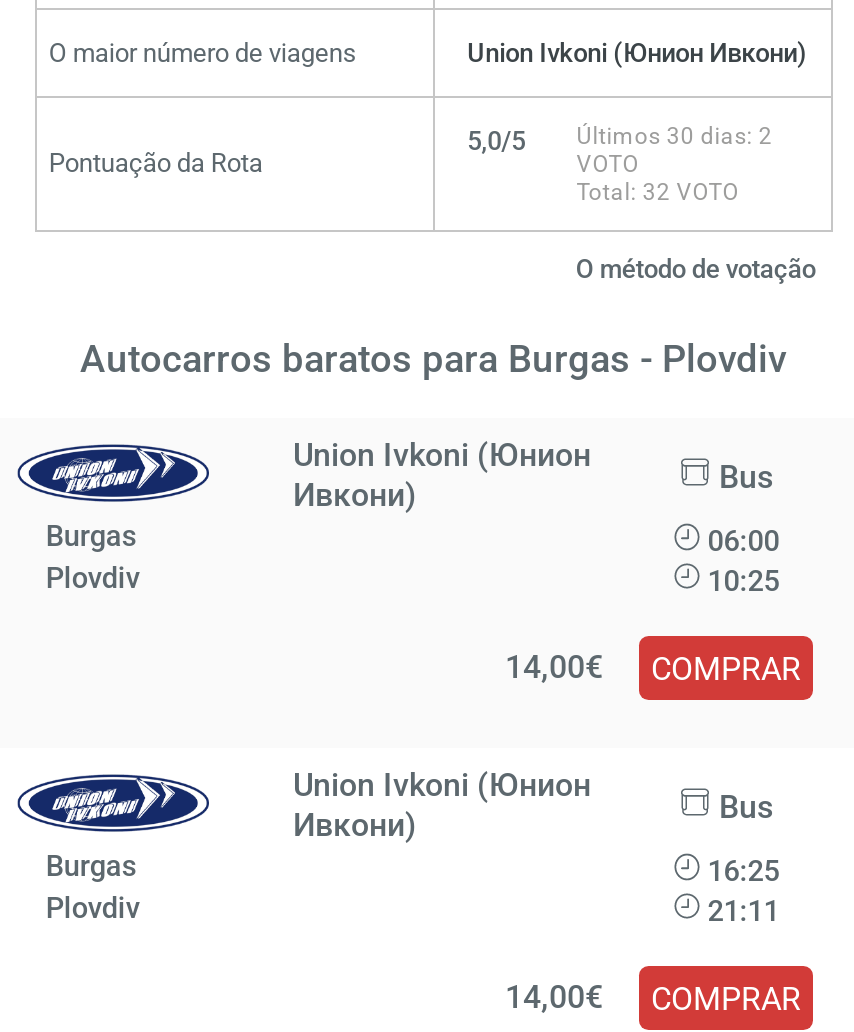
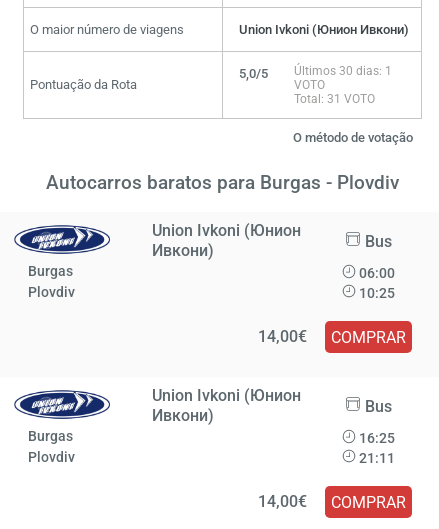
[467,122,772,156] 5,0/5 Últimos 30 dias: 2 -> [239,64,392,81] 5,0/5 Últimos 30 dias: 1
[576,178,738,206] Total: 32 VOTO -> [294,92,375,106] Total: 31 VOTO

